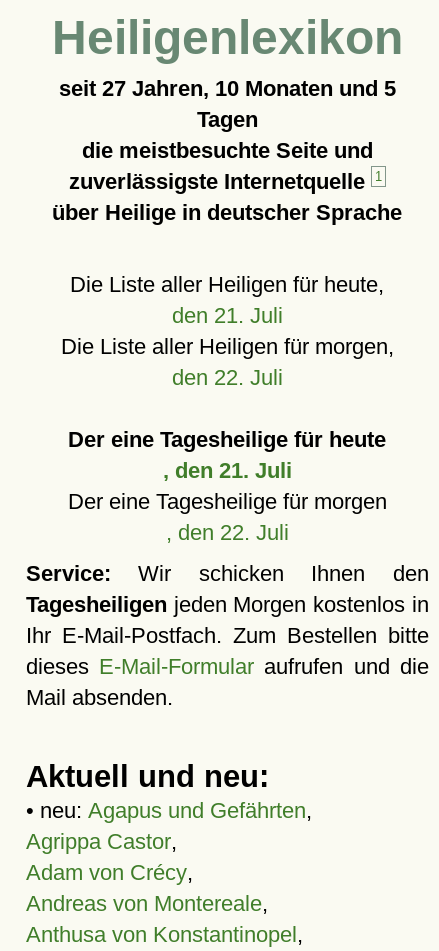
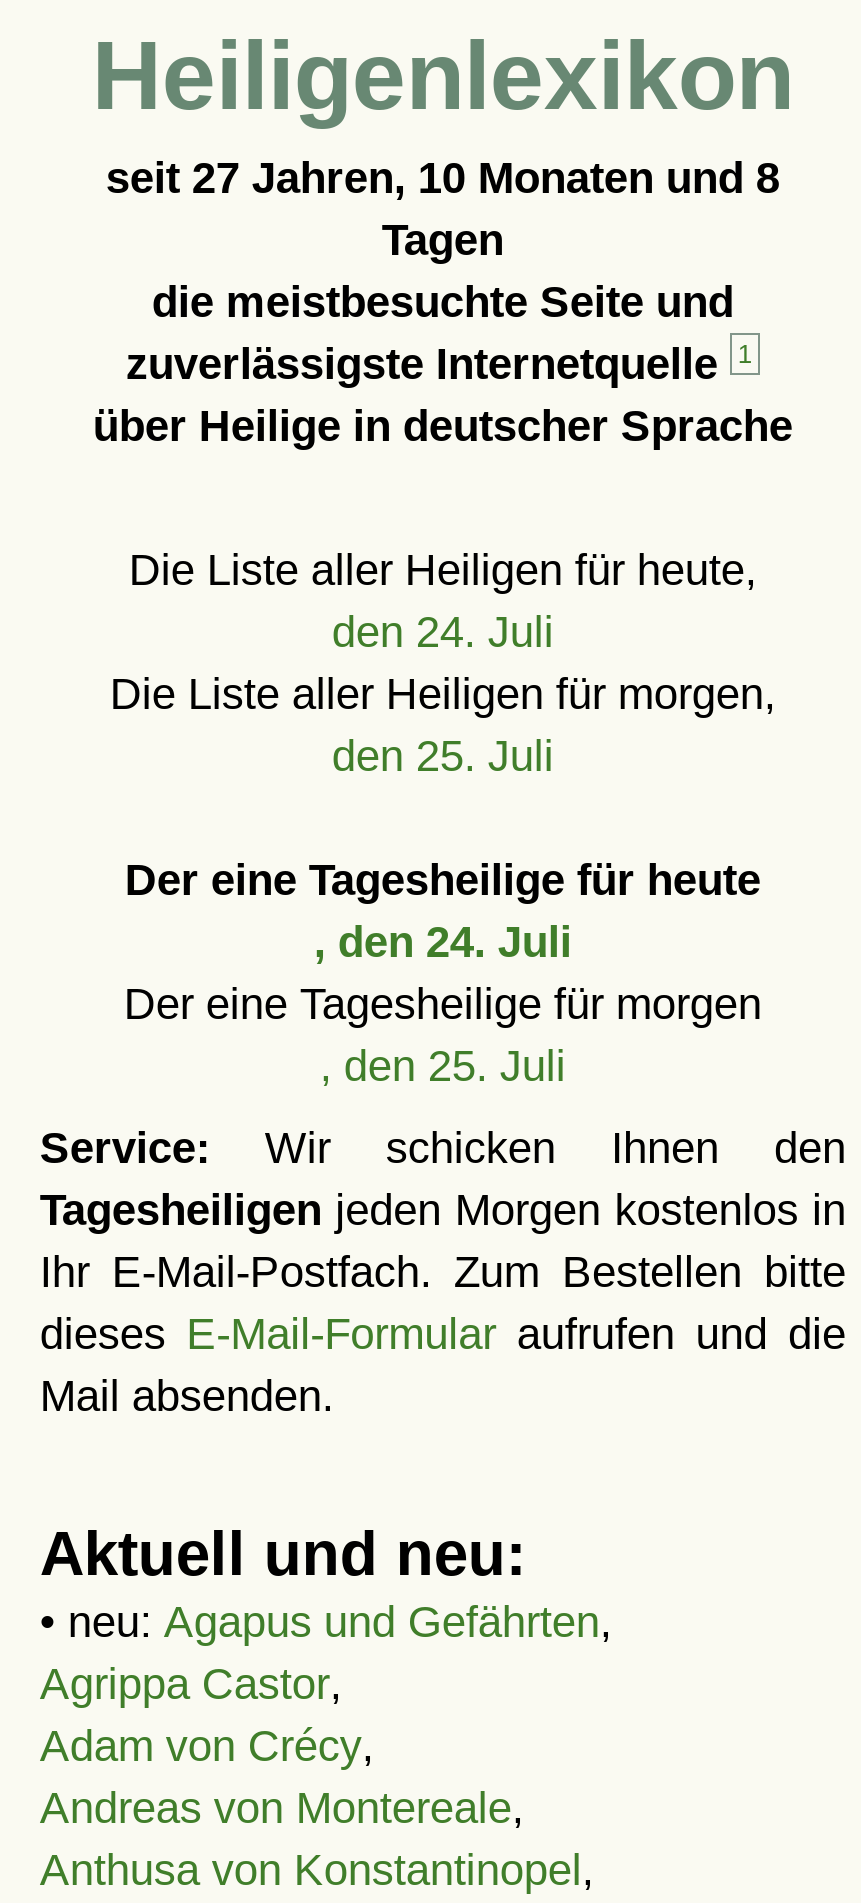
[59,76,396,101] seit 27 Jahren, 10 Monaten und 5 -> [106,153,780,203] seit 27 Jahren, 10 Monaten und 8
[172,303,283,328] den 21. Juli -> [332,607,554,657] den 24. Juli
[172,365,283,390] den 22. Juli -> [332,731,554,781] den 25. Juli
[163,458,292,483] , den 21. Juli -> [314,917,572,967] , den 24. Juli
[166,520,289,545] , den 22. Juli -> [320,1041,566,1091] , den 25. Juli

